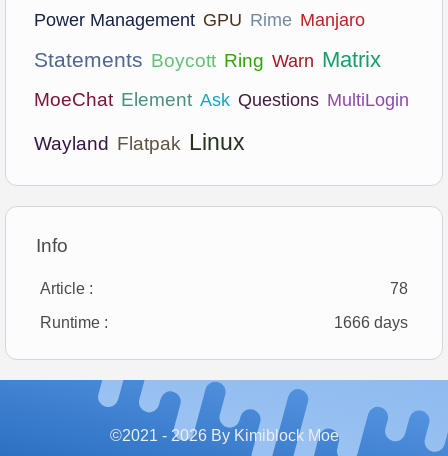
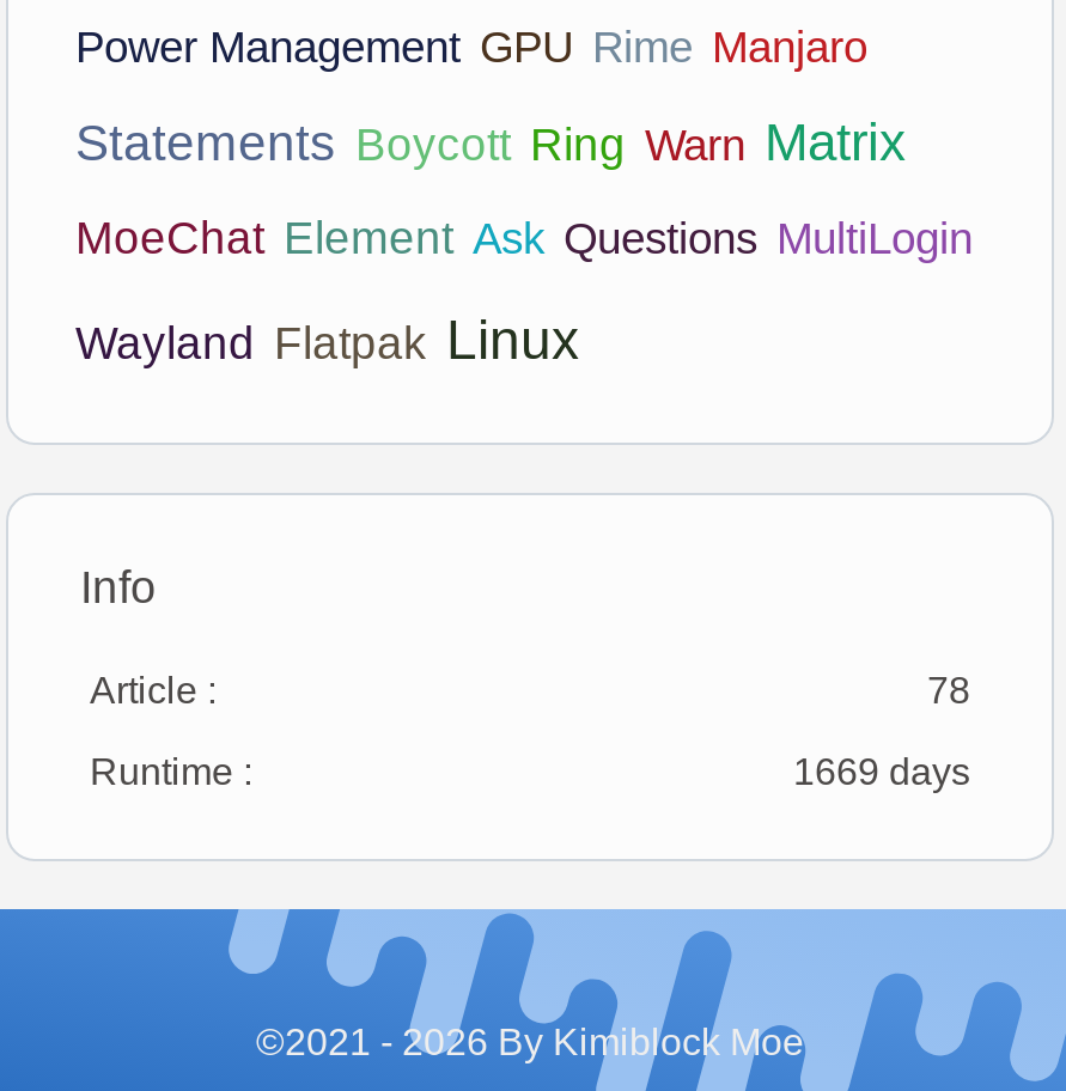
[334,314,408,331] 1666 days -> [793,752,970,793] 1669 days

